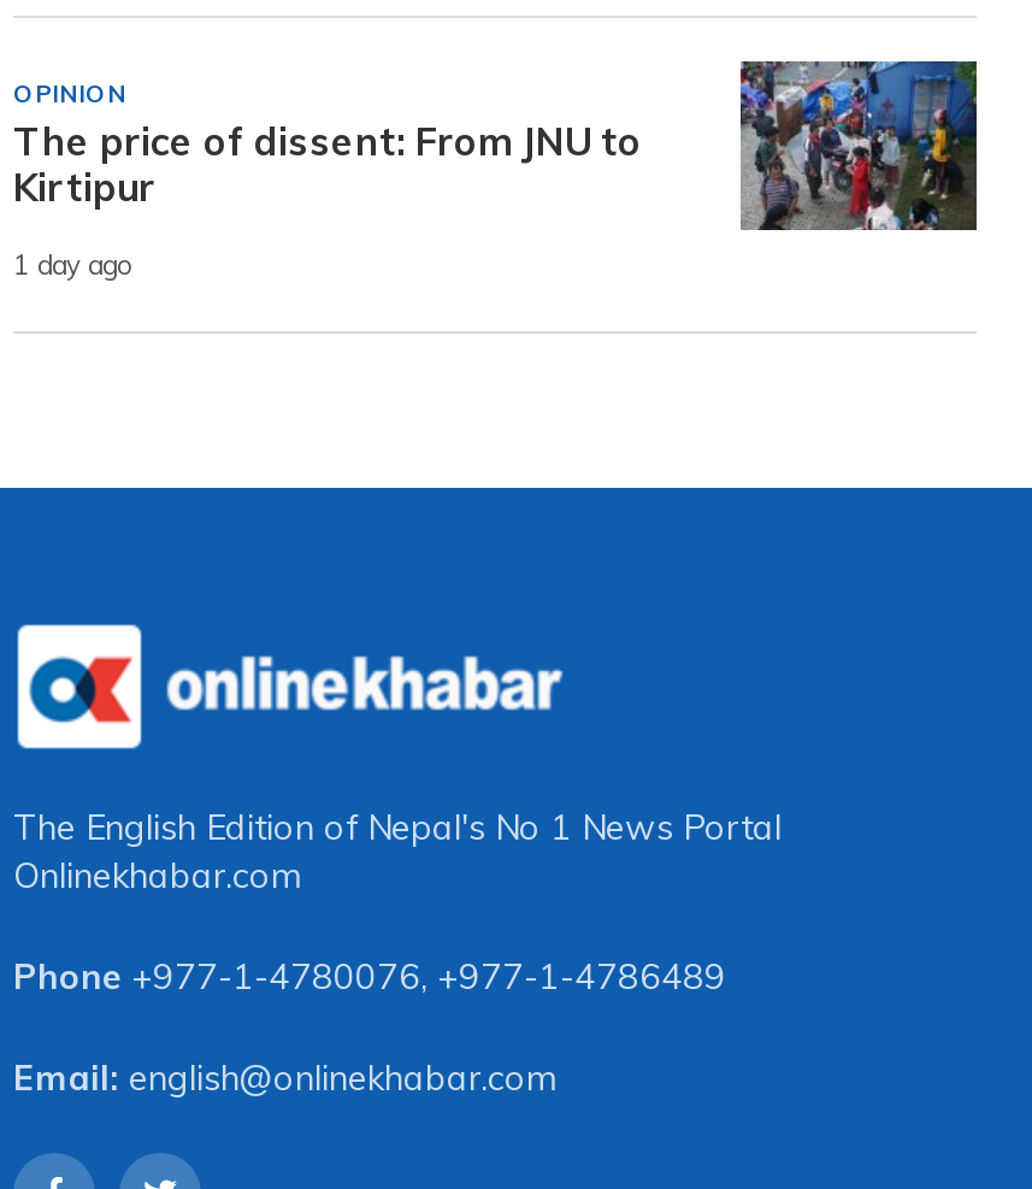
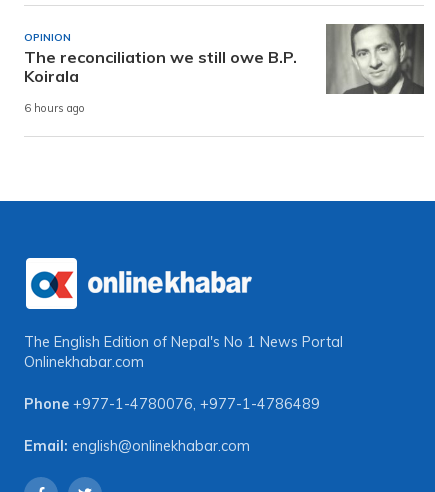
[741,59,977,232] [image] -> [326,23,424,94] [image]
[13,117,642,211] The price of dissent: From JNU to | Kirtipur -> [24,47,297,86] The reconciliation we still owe B.P. | Koirala
[13,248,131,282] 1 day ago -> [24,102,85,116] 6 hours ago

